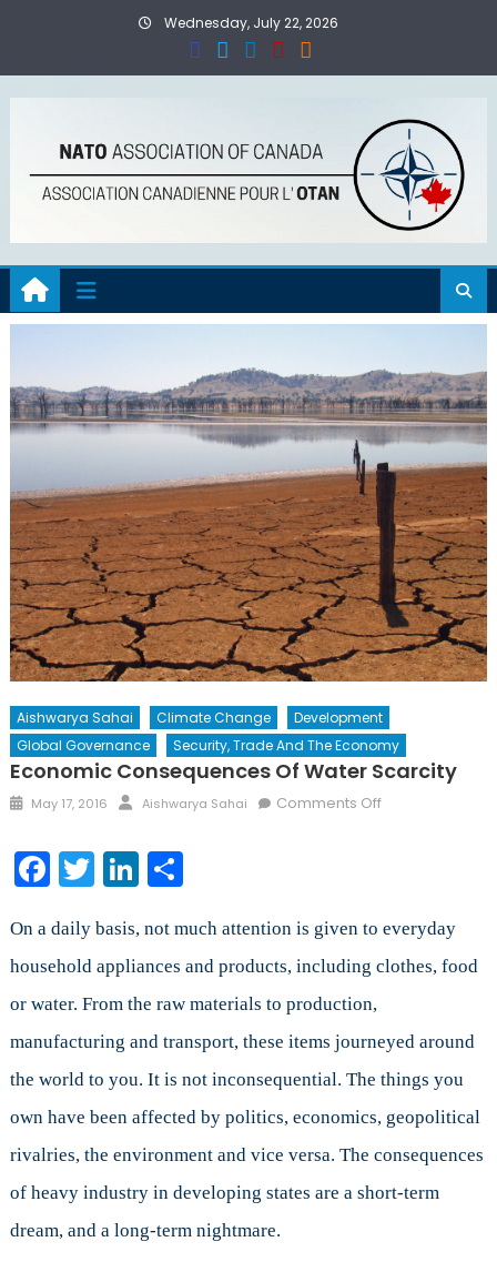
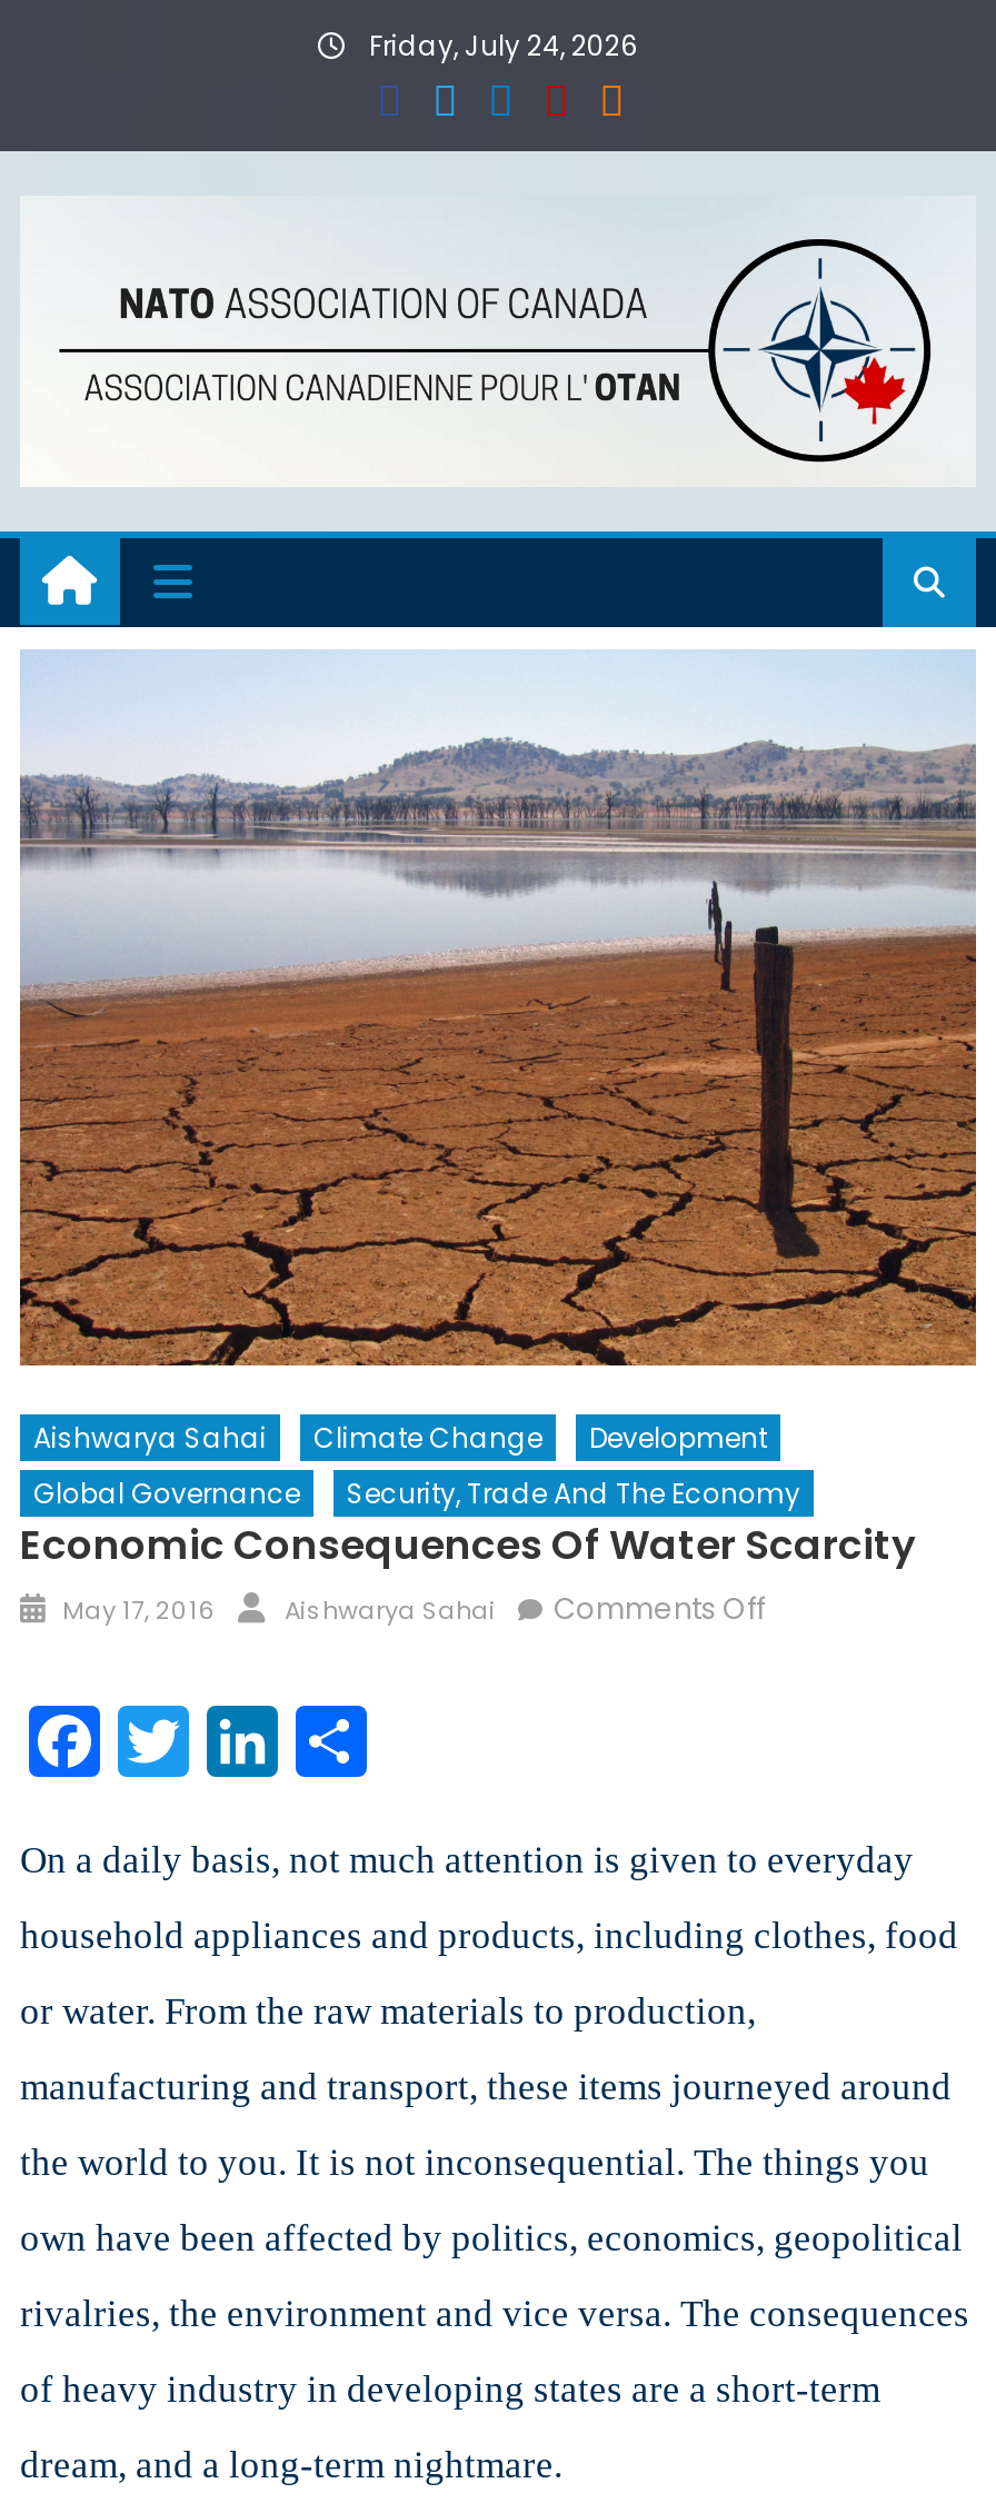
[161,13,338,32] Wednesday, July 22, 2026 -> [362,27,638,64] Friday, July 24, 2026

